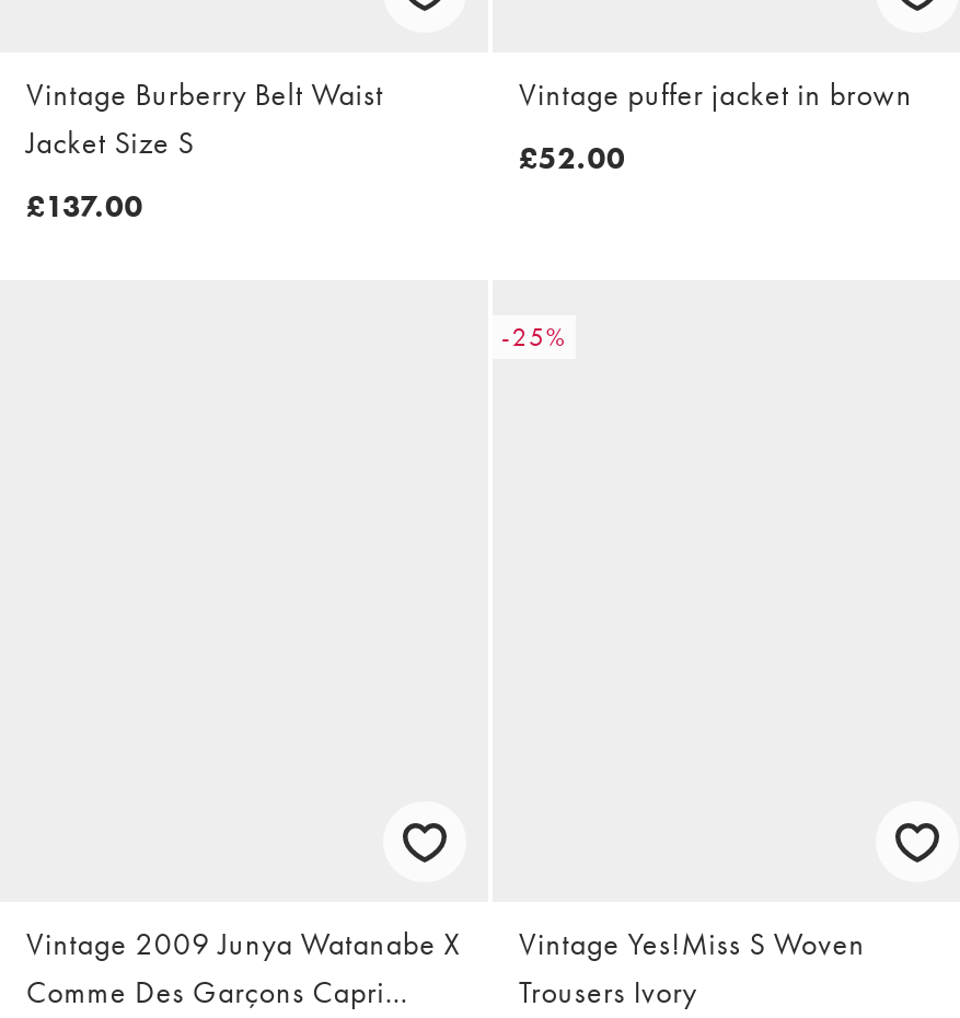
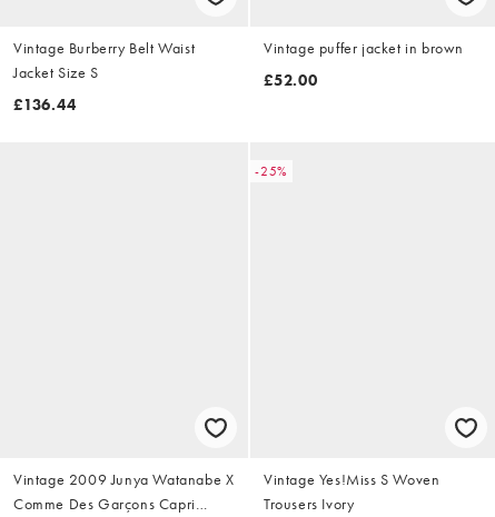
[26,185,144,225] £137.00 -> [13,94,76,114] £136.44

